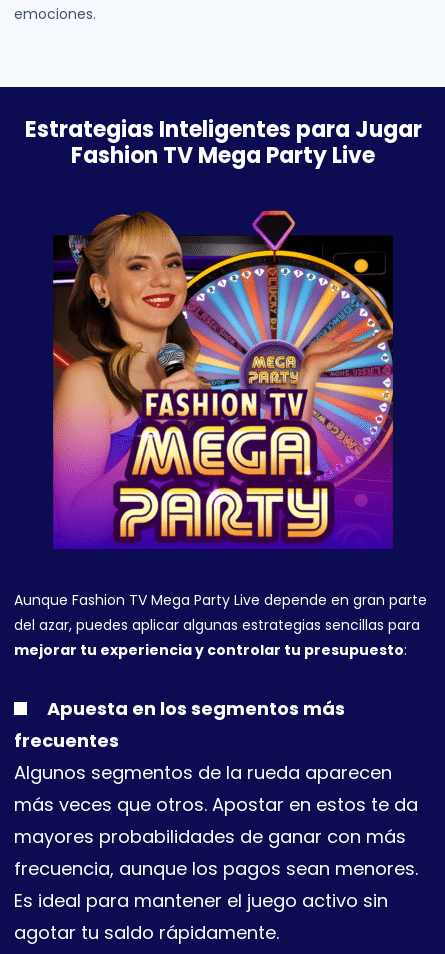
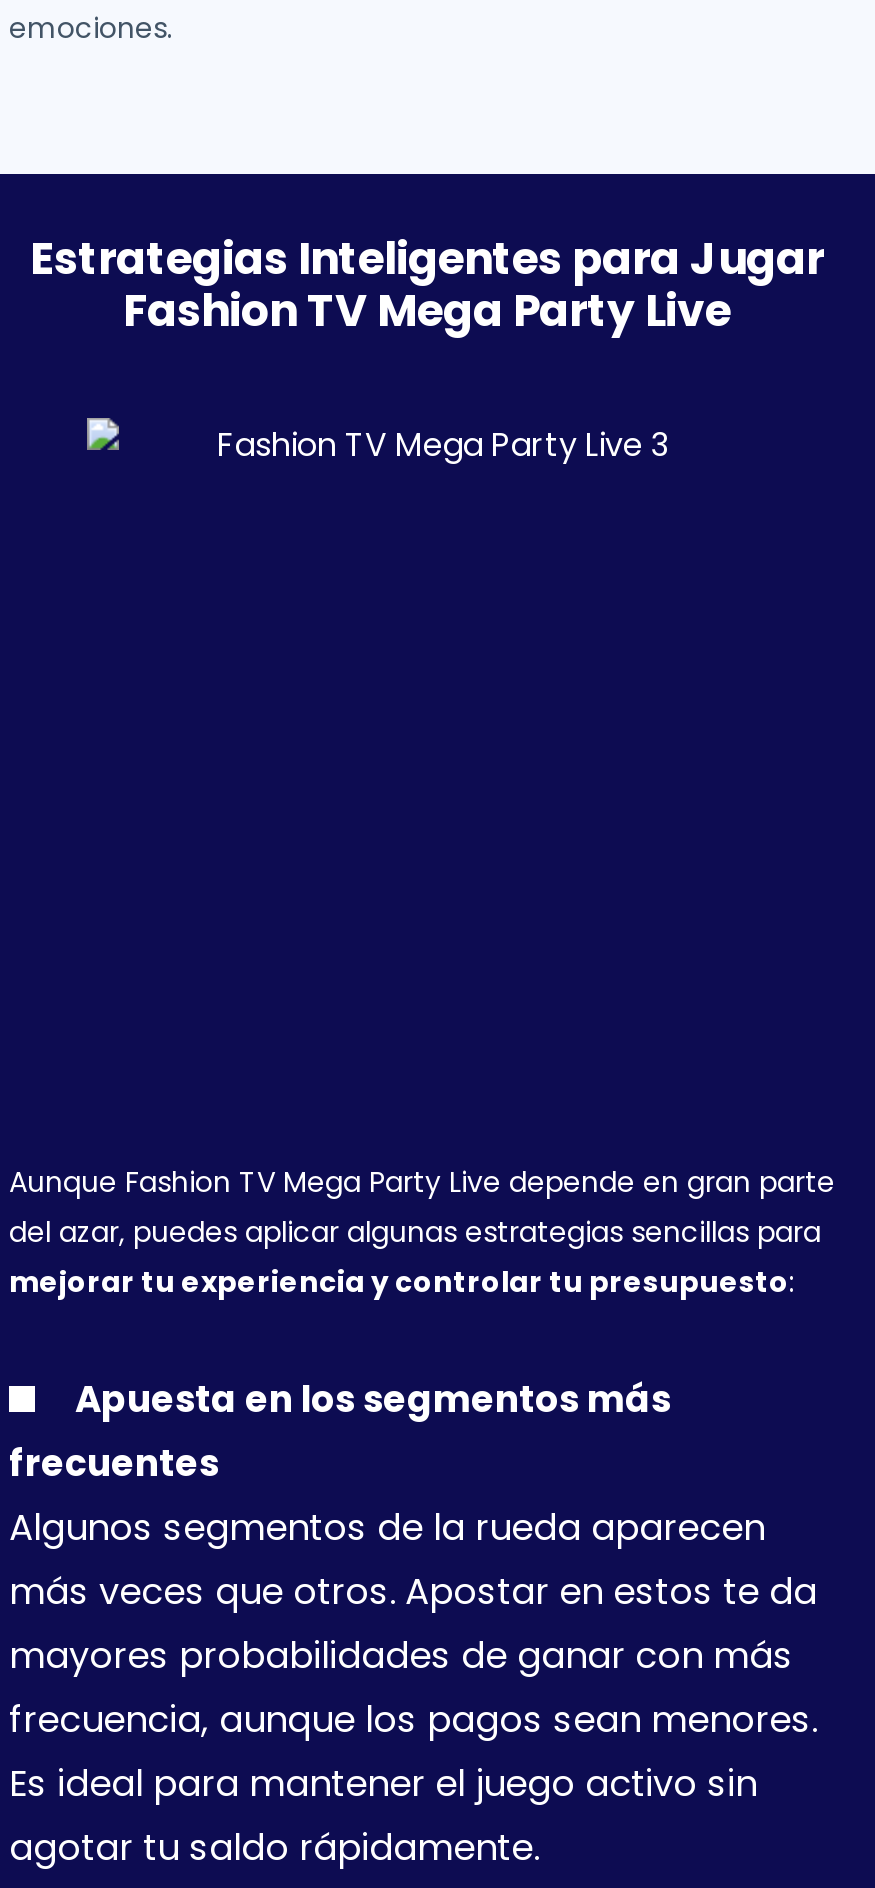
[52,210,394,549] [image] -> none

